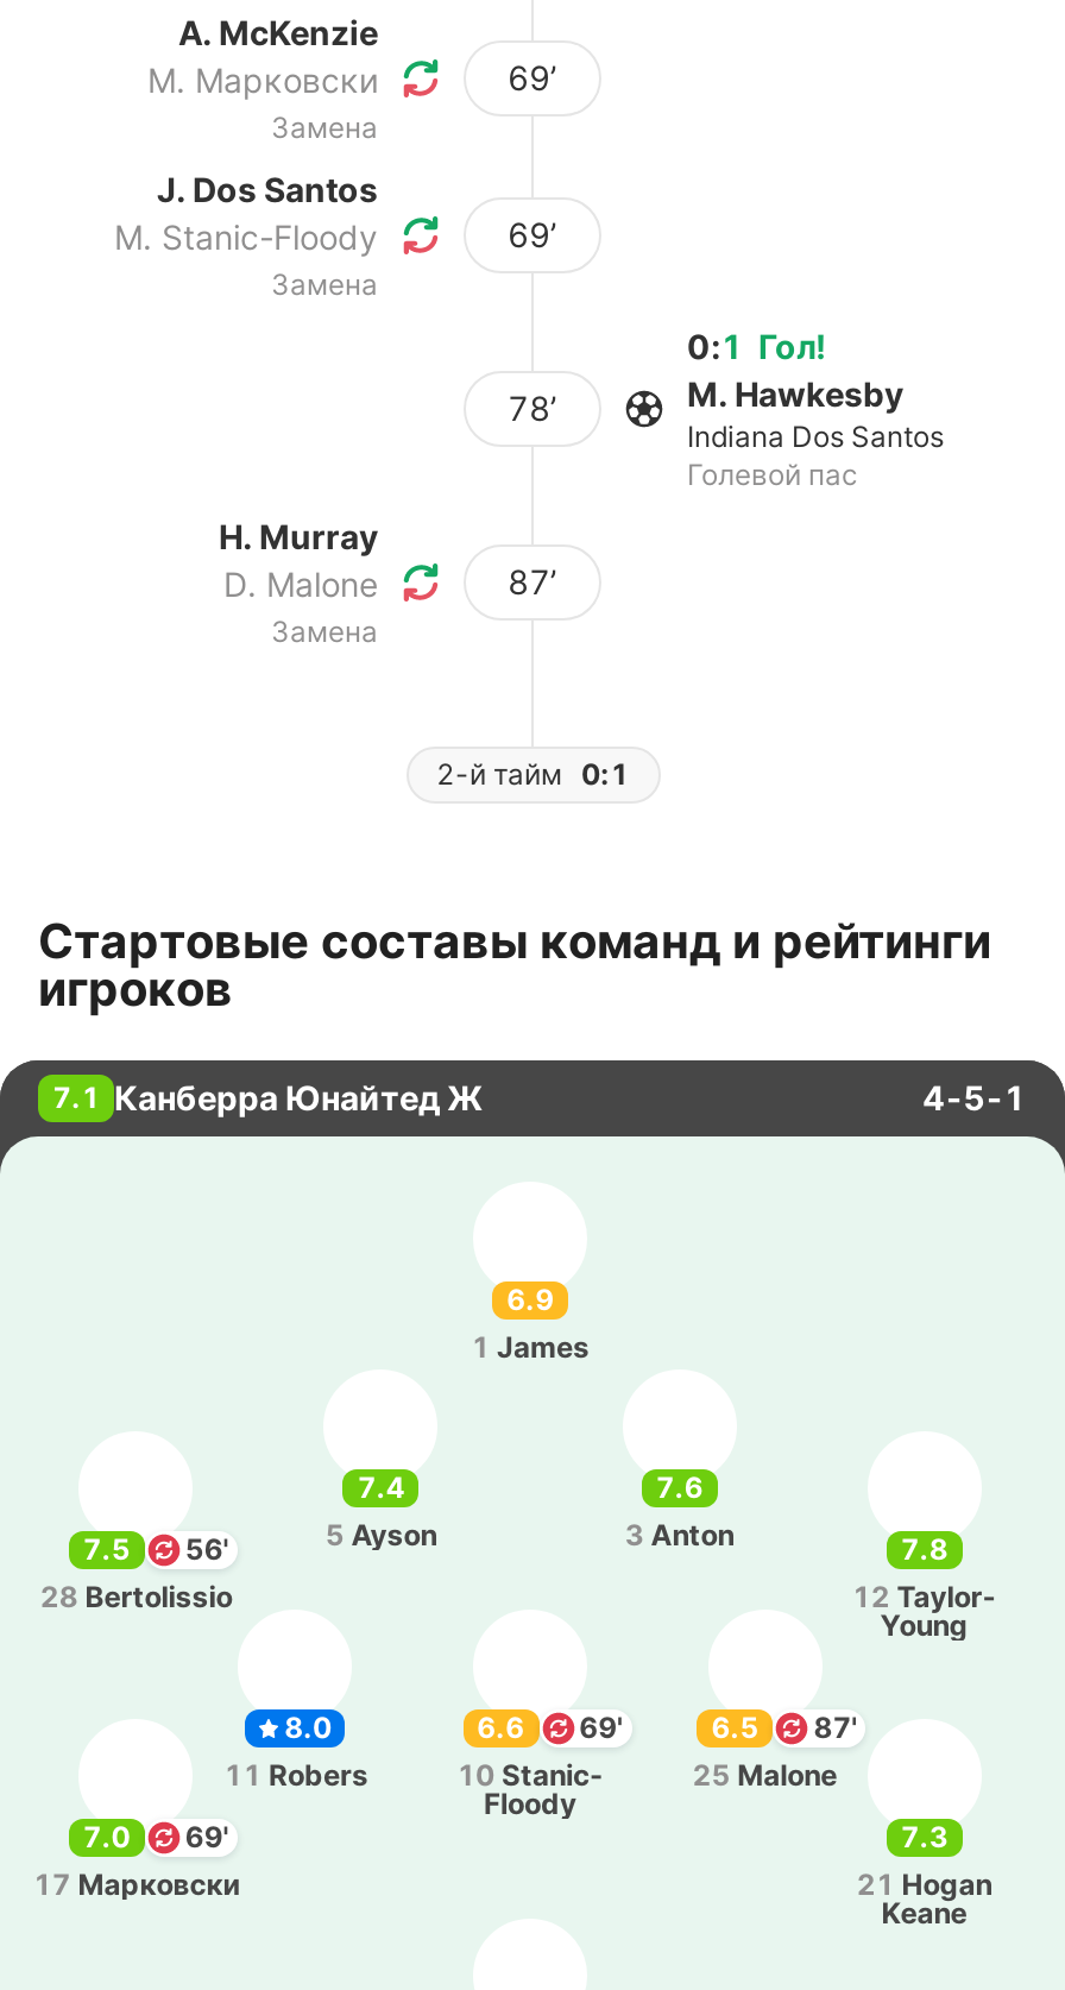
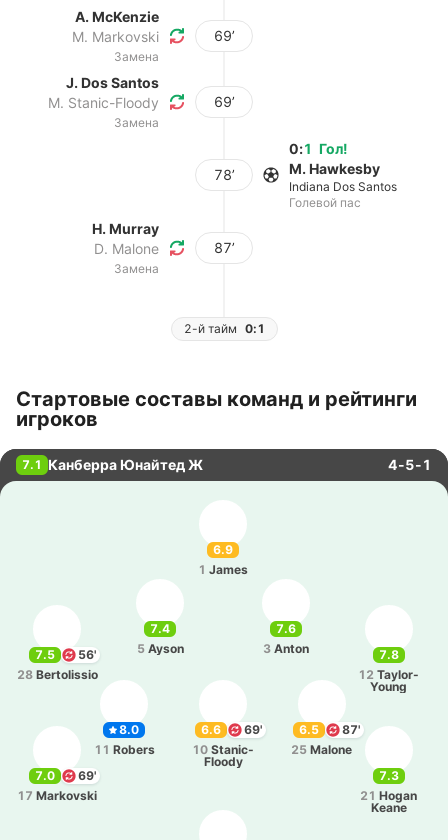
[147,59,378,100] М. Марковски -> [72,28,159,45] M. Markovski
[33,1867,240,1903] 17 Марковски -> [17,788,97,803] 17 Markovski

